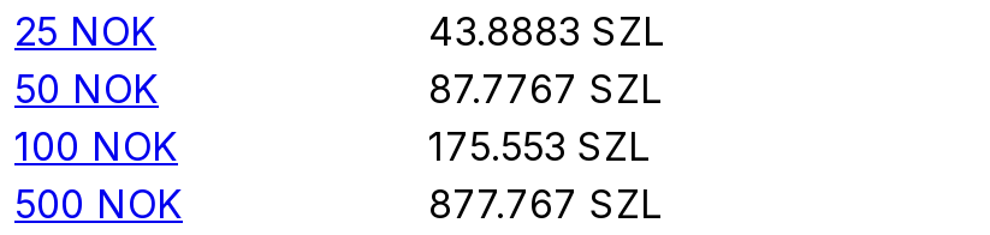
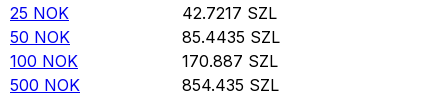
[428,8,664,56] 43.8883 SZL -> [182,3,277,23] 42.7217 SZL
[428,65,662,113] 87.7767 SZL -> [182,27,280,47] 85.4435 SZL
[428,123,650,171] 175.553 SZL -> [182,51,278,71] 170.887 SZL
[428,181,662,229] 877.767 SZL -> [182,75,279,95] 854.435 SZL

